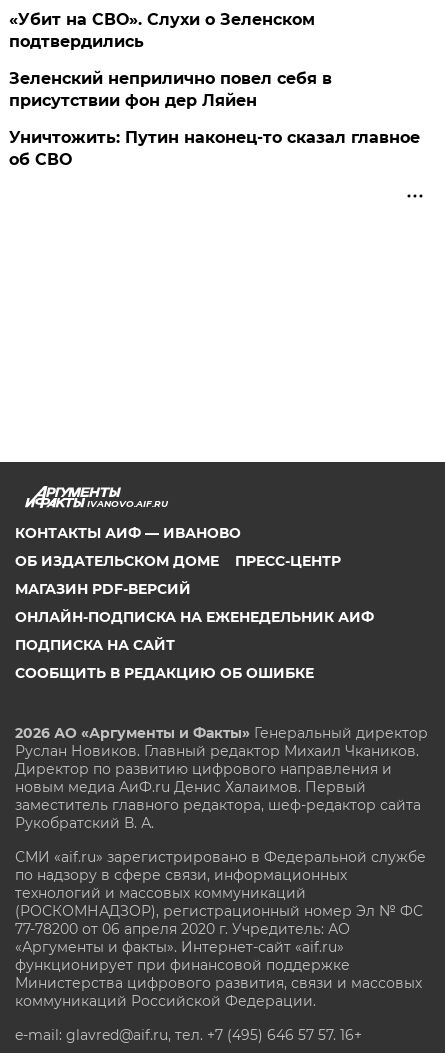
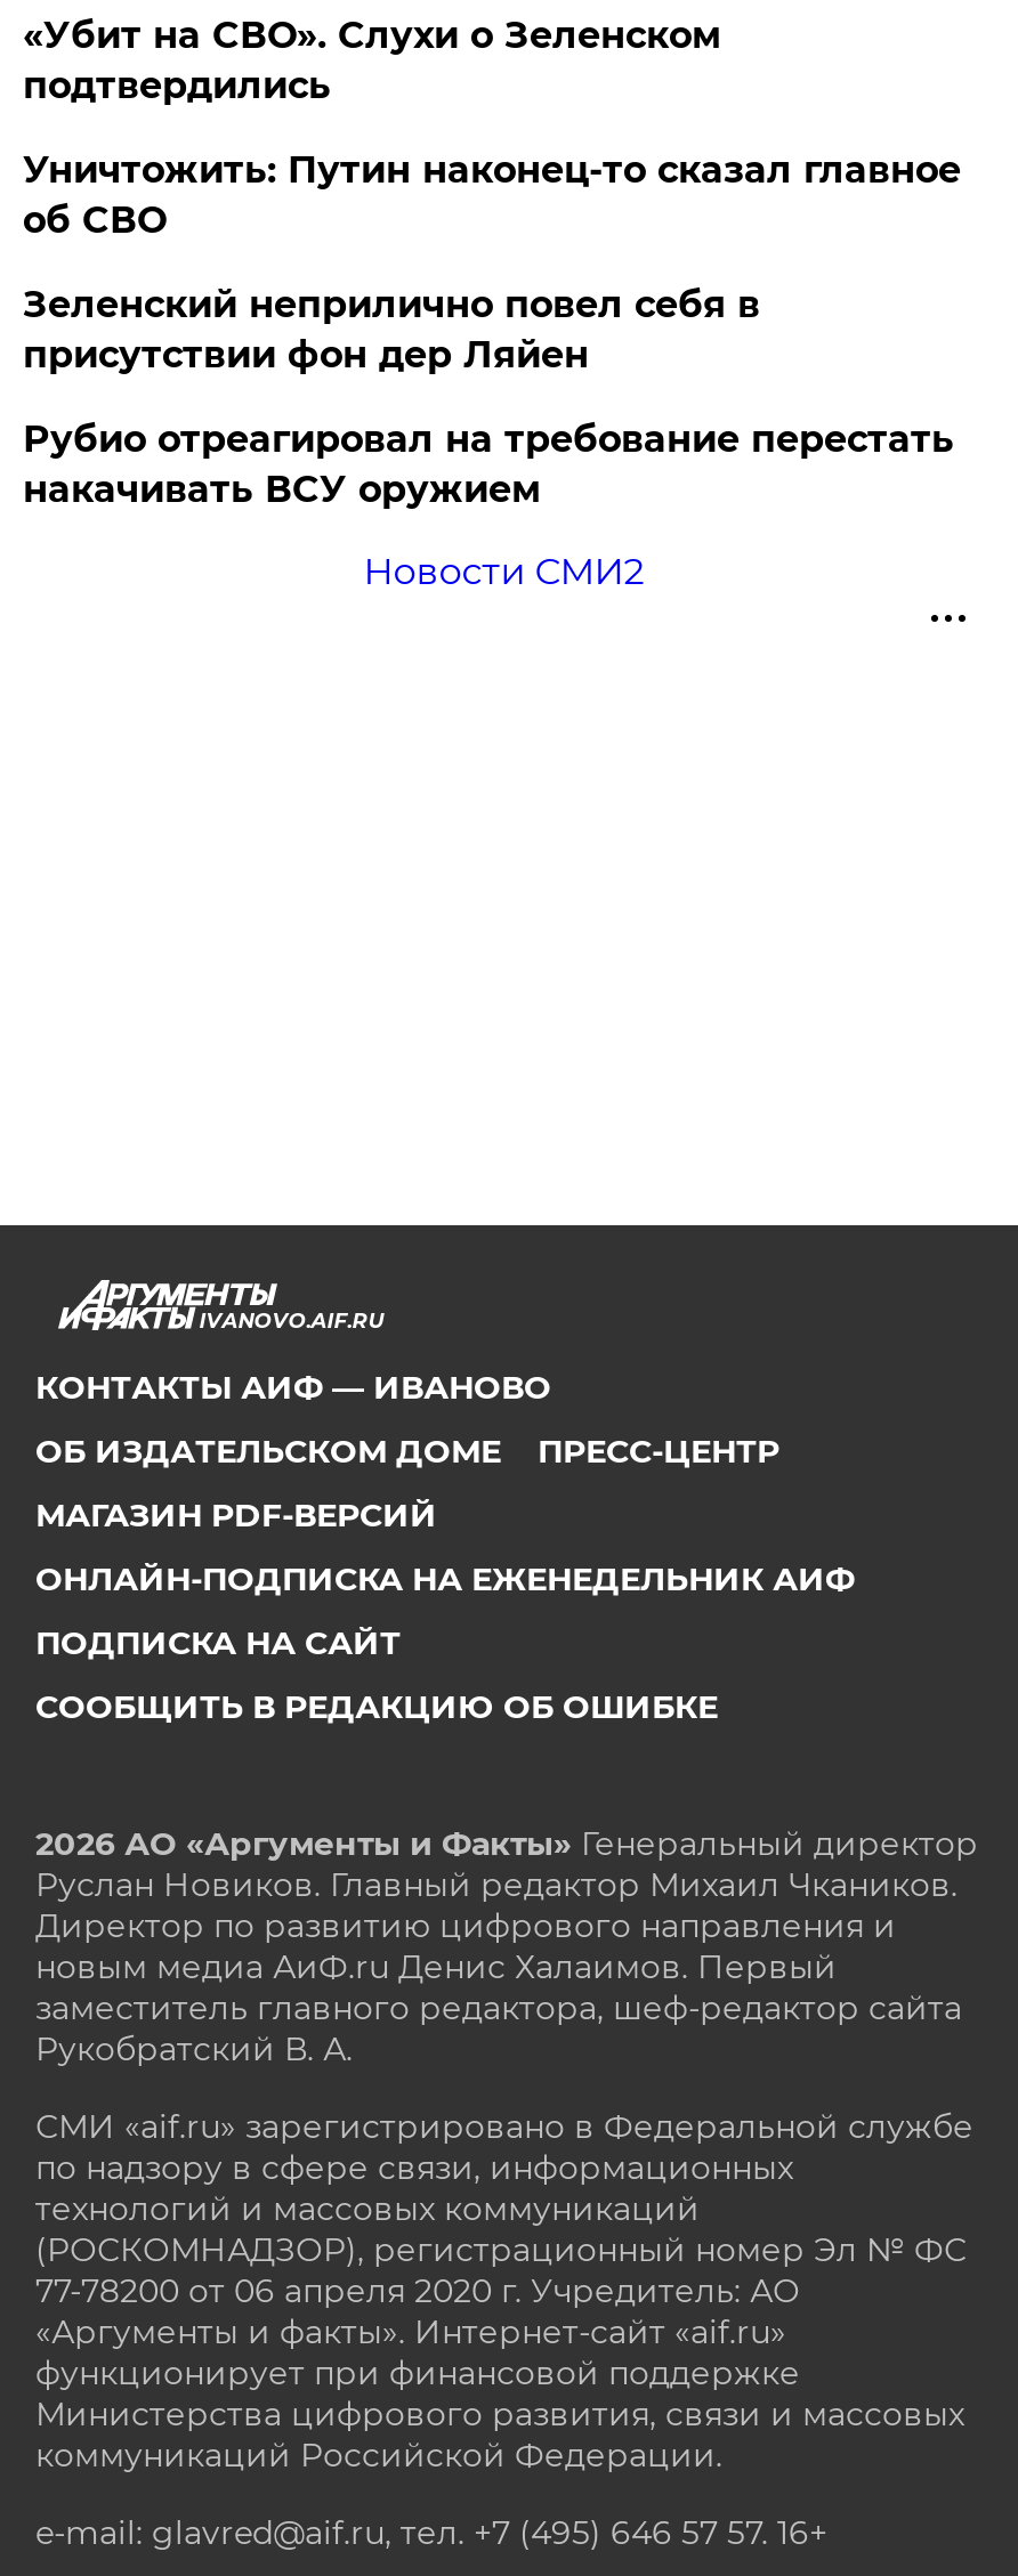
none -> [23,418,954,593] Рубио отреагировал на требование перестать | накачивать ВСУ оружием | Новости СМИ2
moved [9,128,420,169] -> [23,148,961,242]: Уничтожить: Путин наконец-то сказал главное | об СВО

